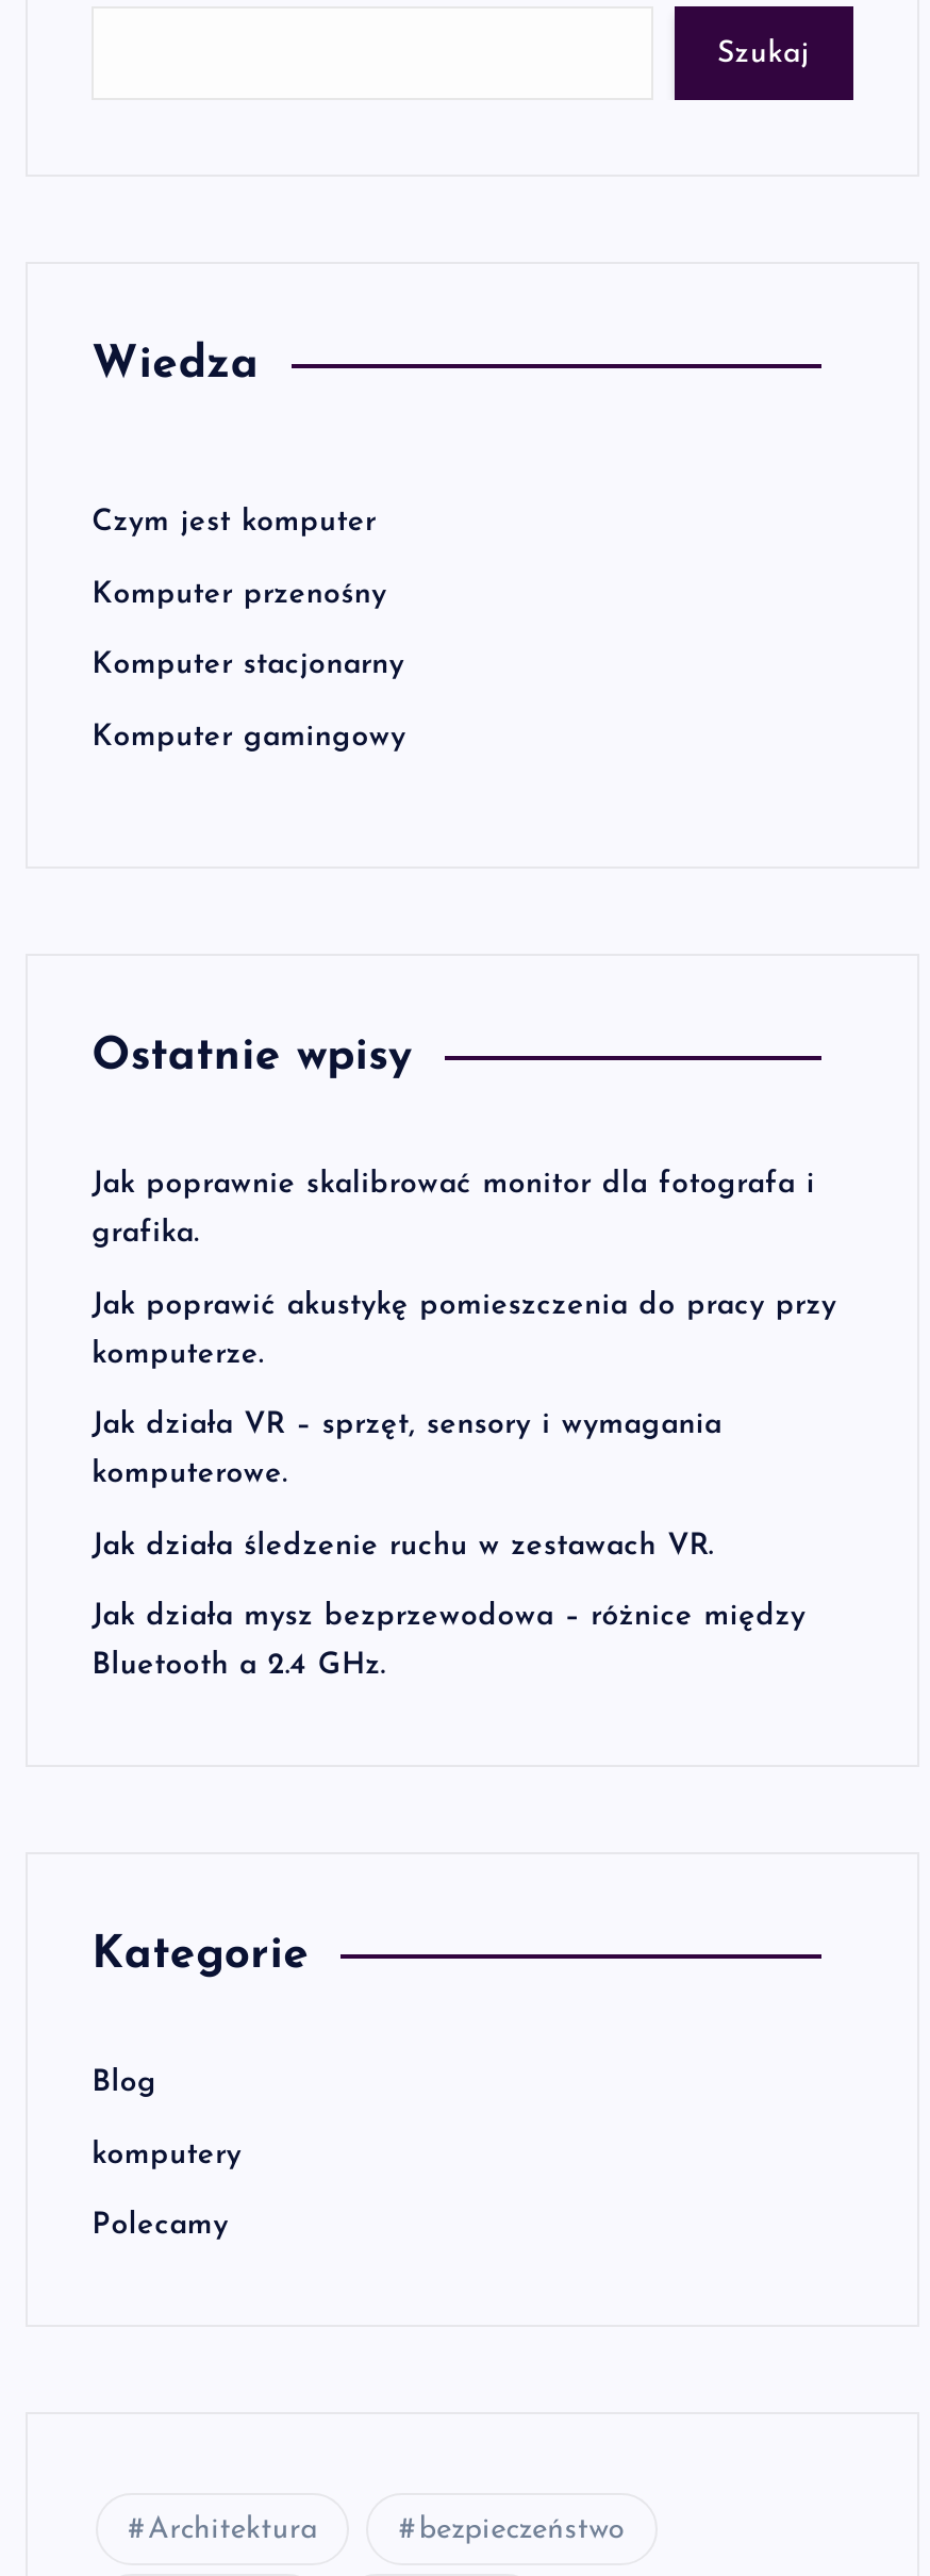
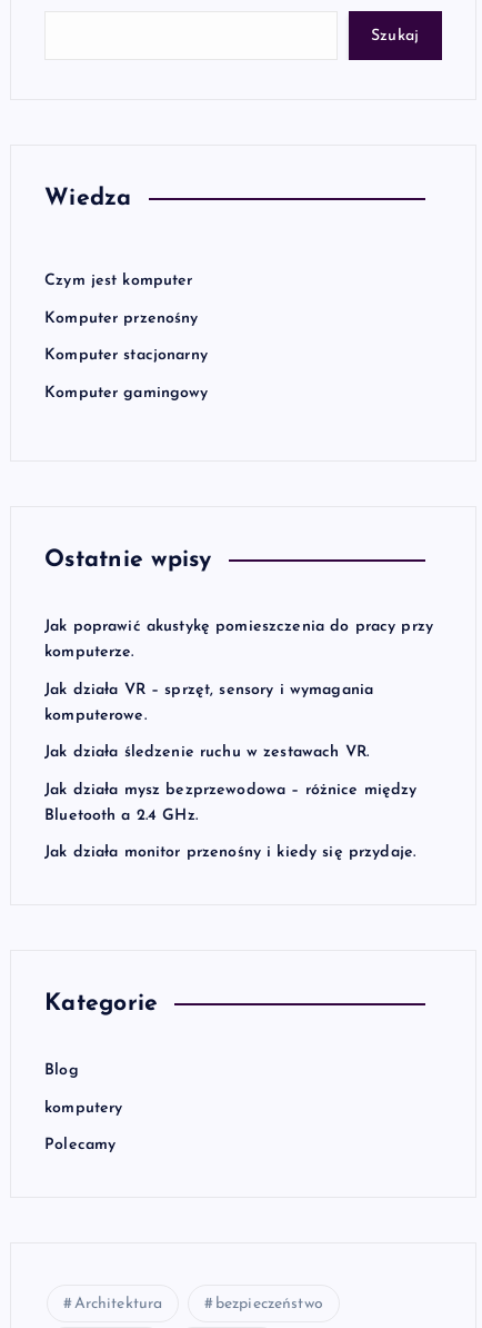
[92,1169,815,1250] Jak poprawnie skalibrować monitor dla fotografa i | grafika. -> none
moved [92,1289,836,1682] -> [45,619,433,824]: Jak poprawić akustykę pomieszczenia do pracy przy | komputerze. | Jak działa VR – sprzęt, sensory i wymagania | komputerowe. | Jak działa śledzenie ruchu w zestawach VR. | Jak działa mysz bezprzewodowa – różnice między | Bluetooth a 2.4 GHz.
none -> [45,845,415,861] Jak działa monitor przenośny i kiedy się przydaje.

